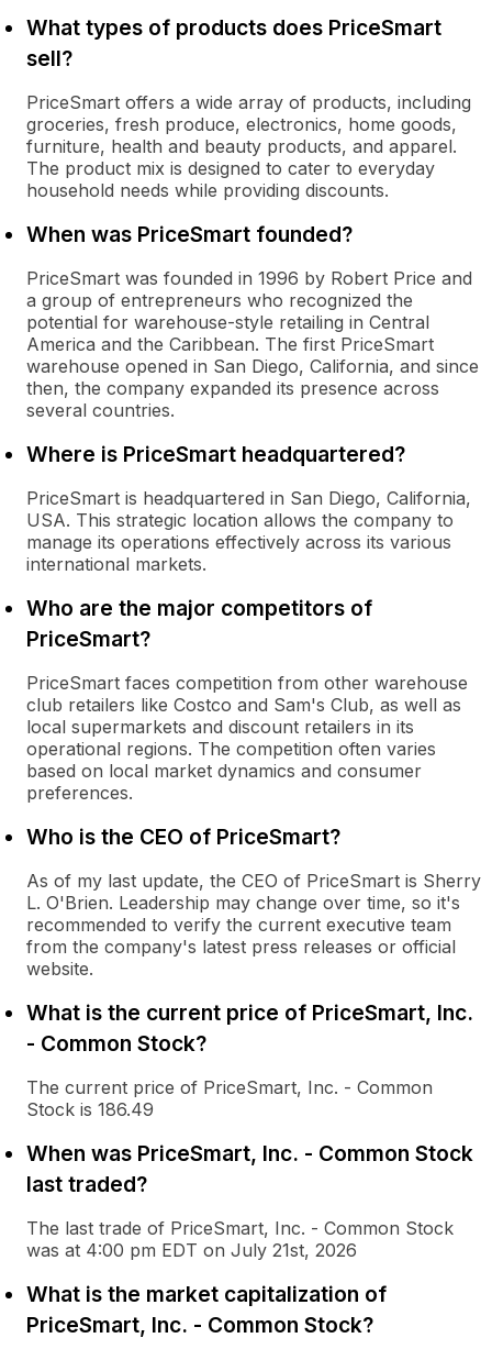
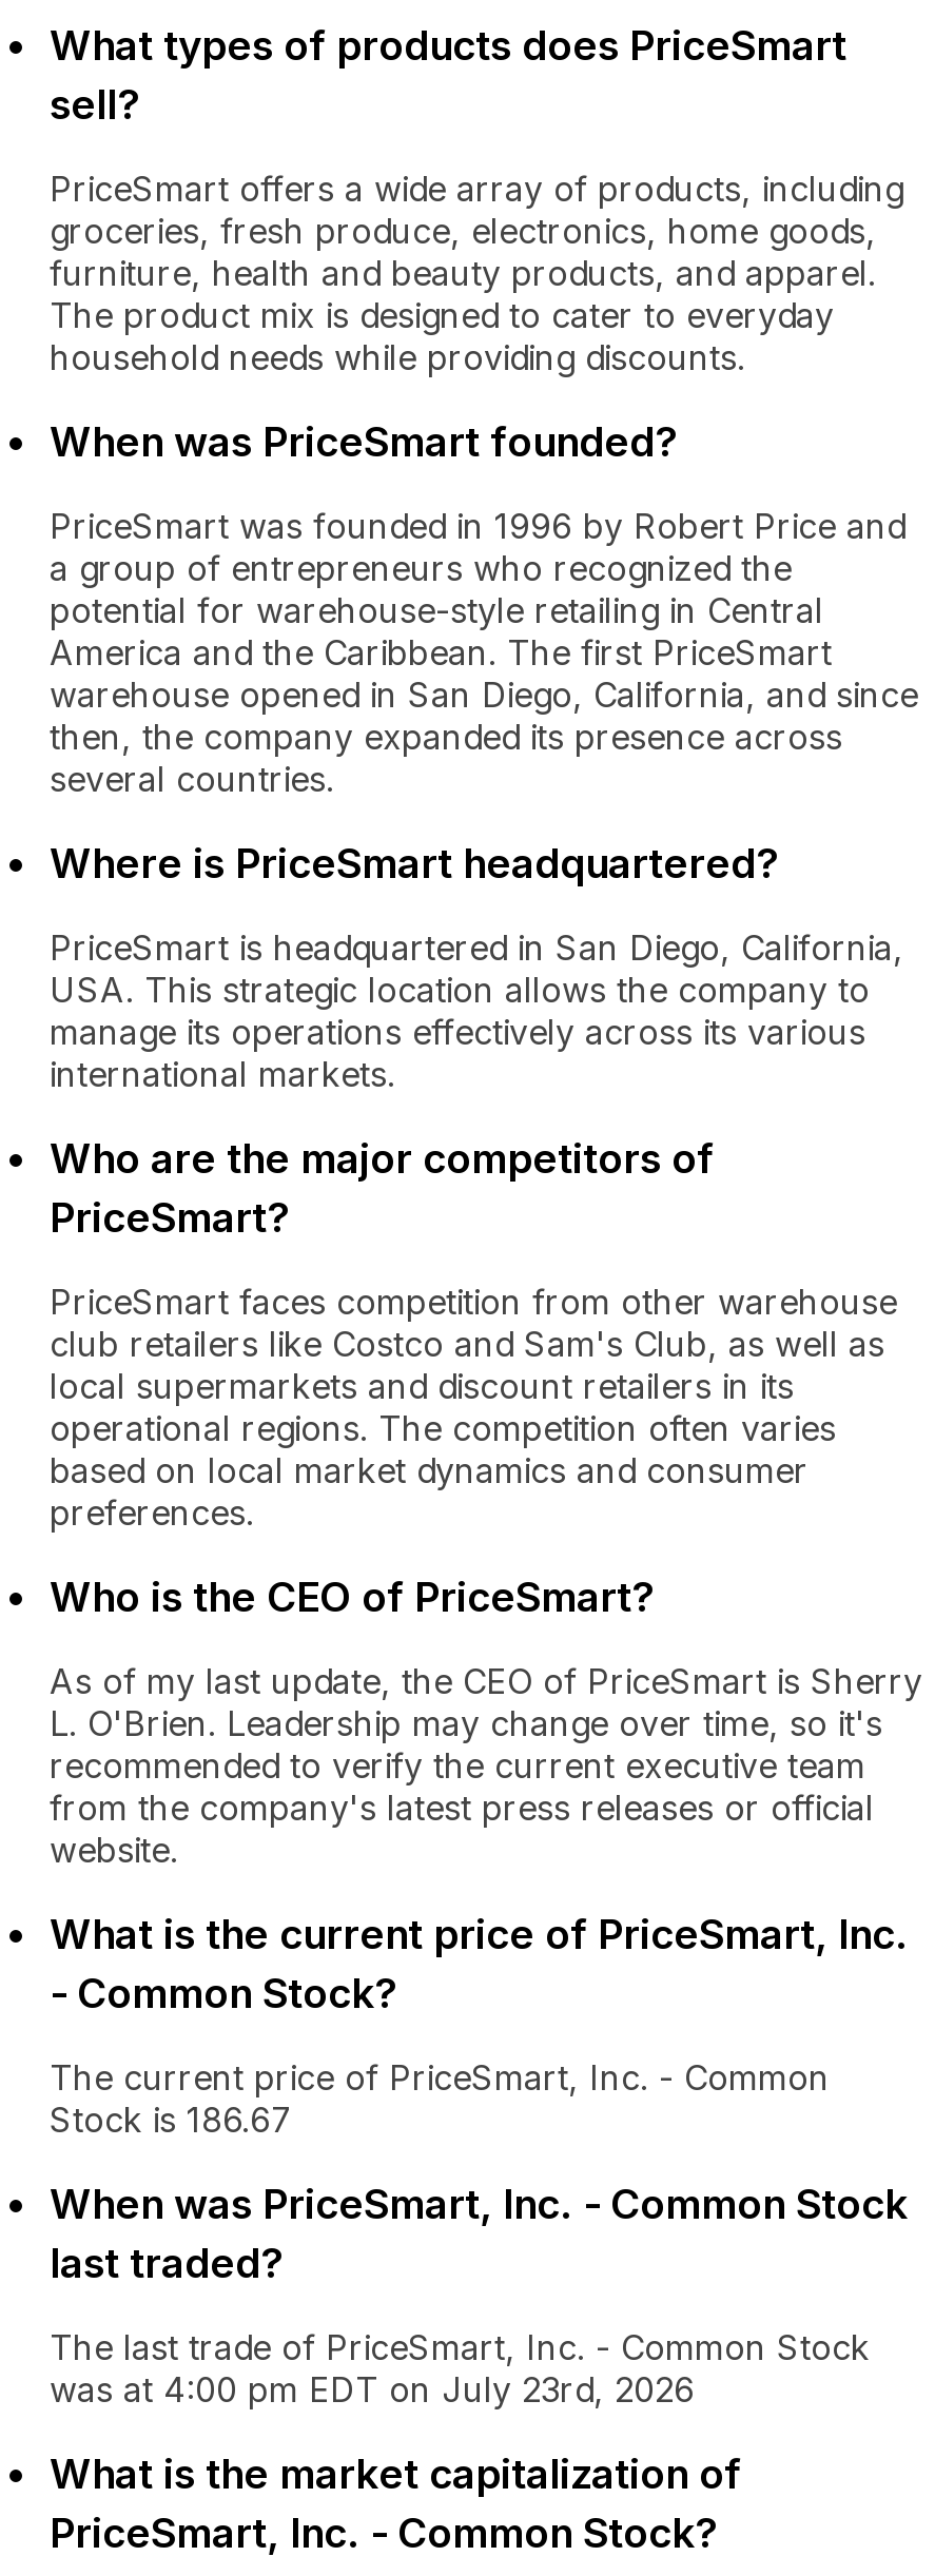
[26,1098,154,1120] Stock is 186.49 -> [50,2099,292,2141] Stock is 186.67
[26,1239,357,1261] was at 4:00 pm EDT on July 21st, 2026 -> [50,2368,695,2411] was at 4:00 pm EDT on July 23rd, 2026

